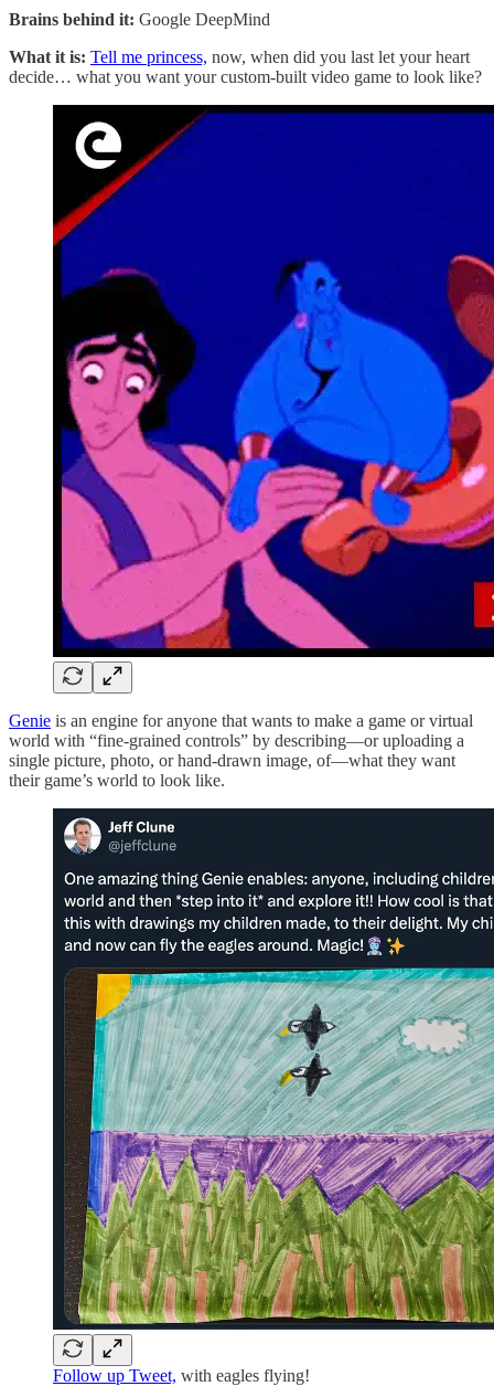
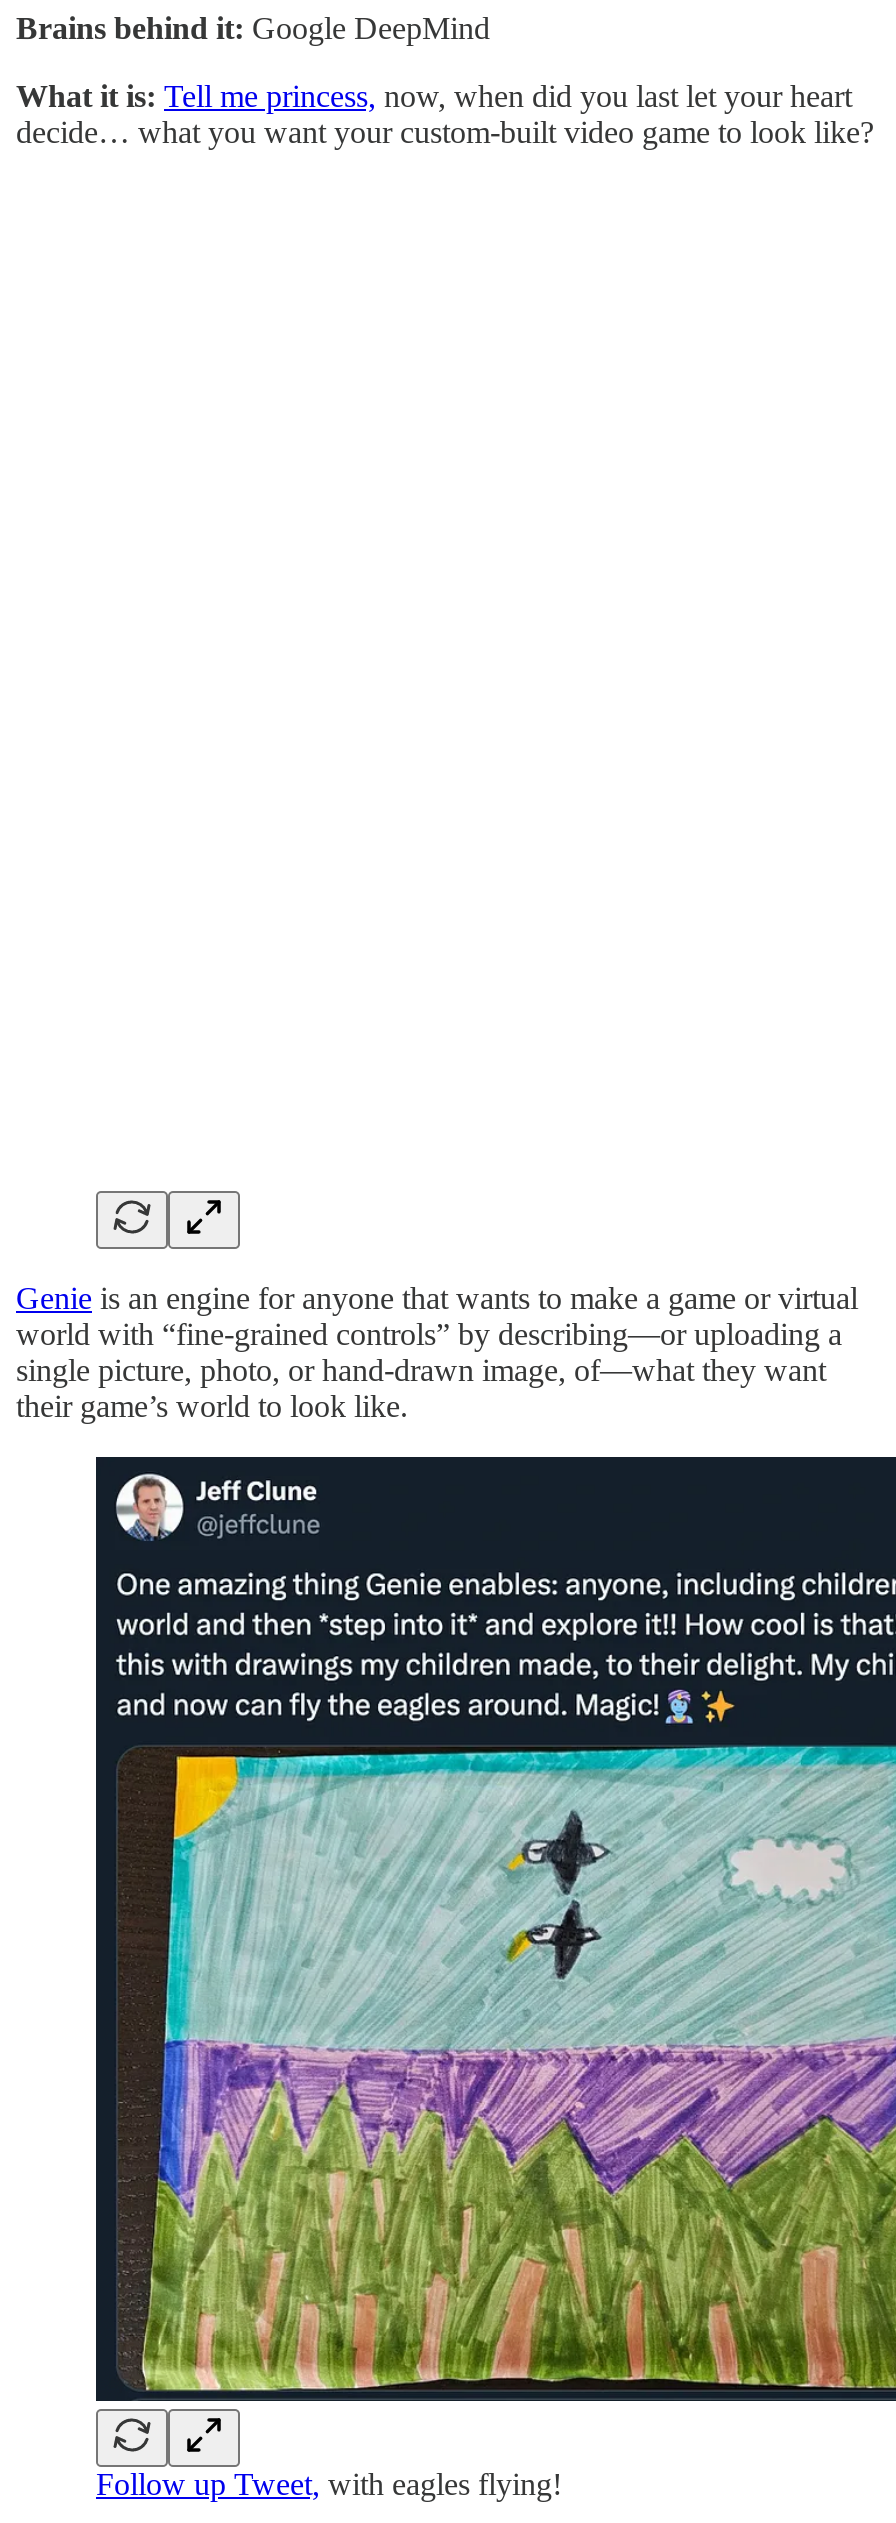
[52,104,491,658] [image] -> none

